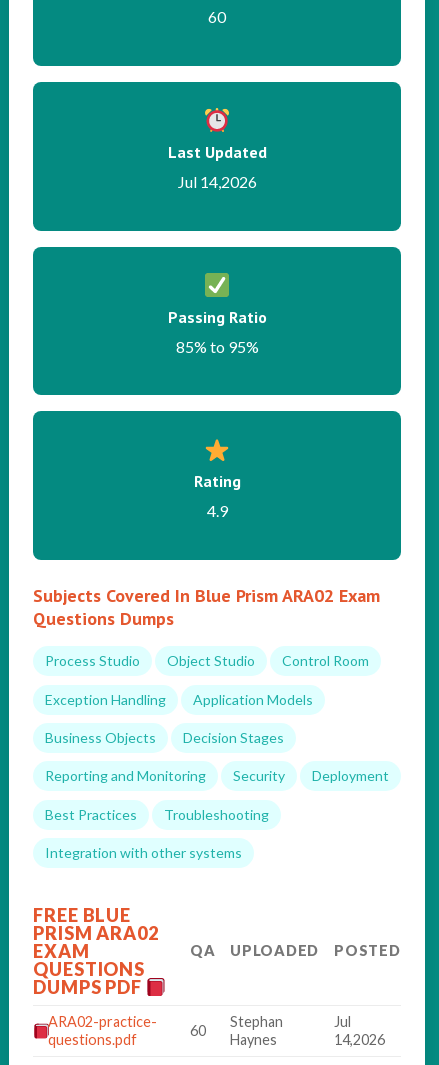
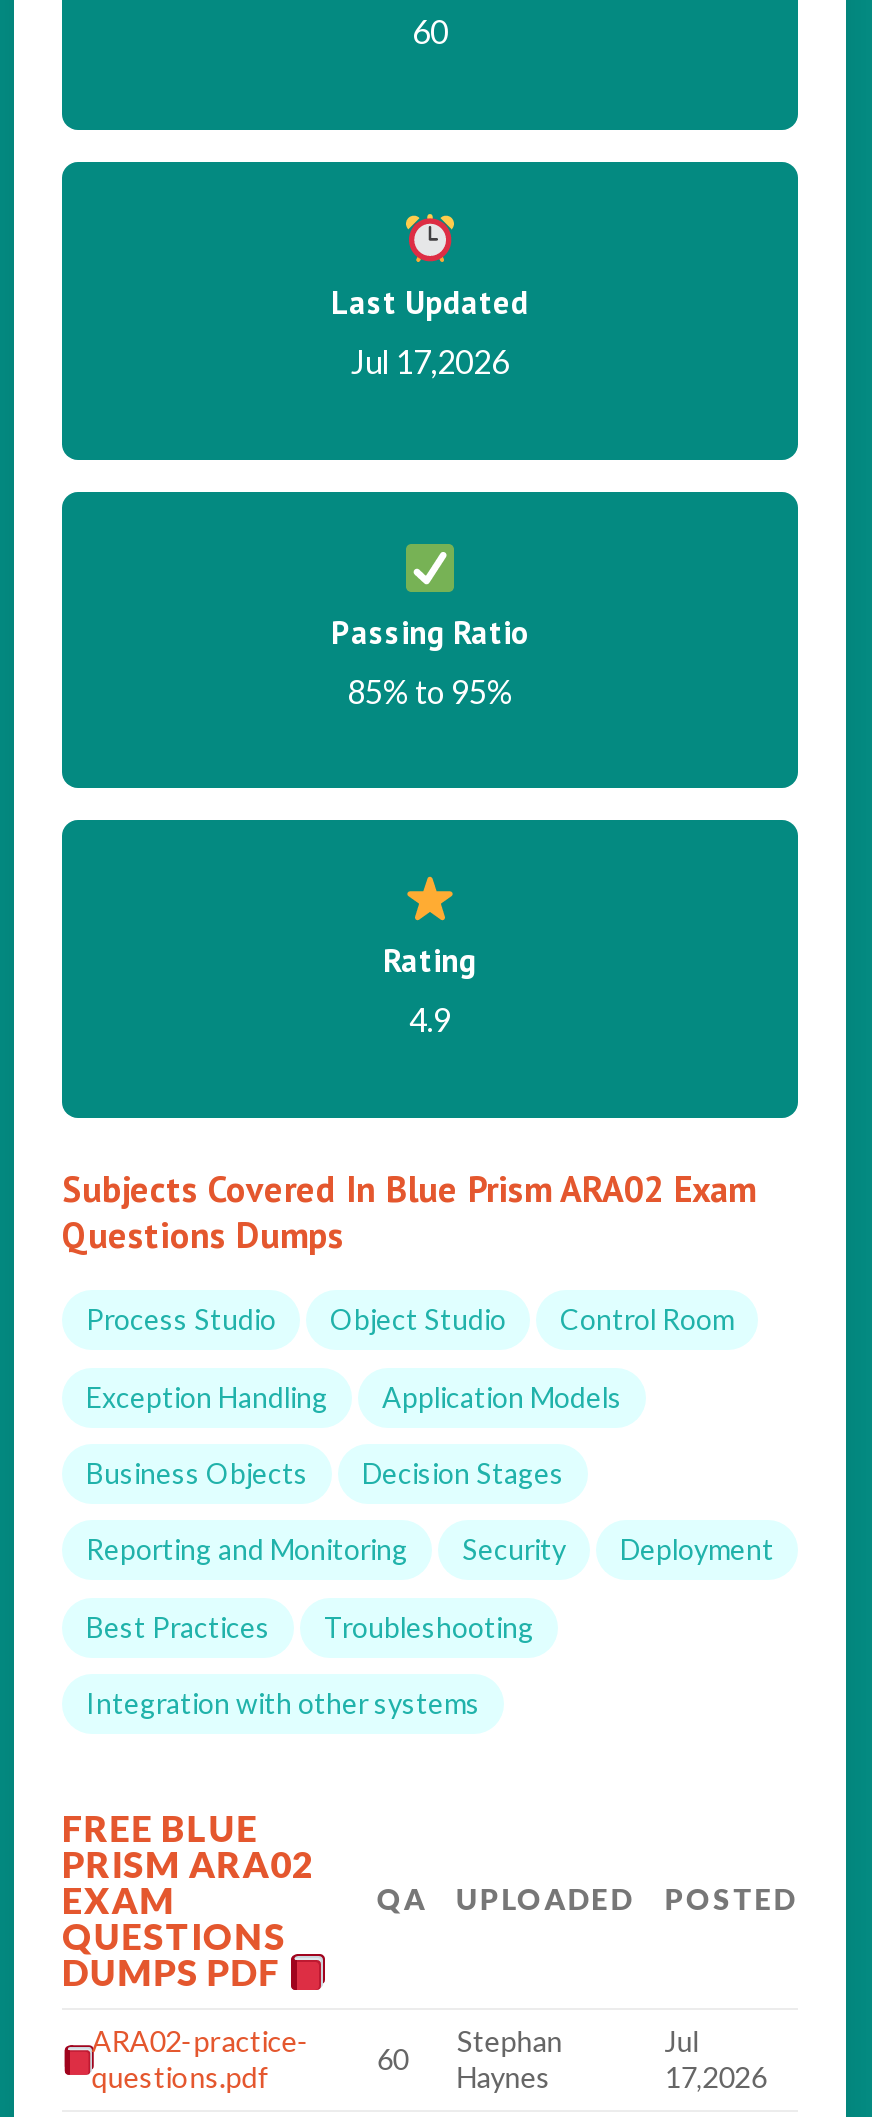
[177,172,256,191] Jul 14,2026 -> [351,342,509,380] Jul 17,2026
[334,1031,385,1048] 14,2026 -> [664,2061,766,2095] 17,2026

